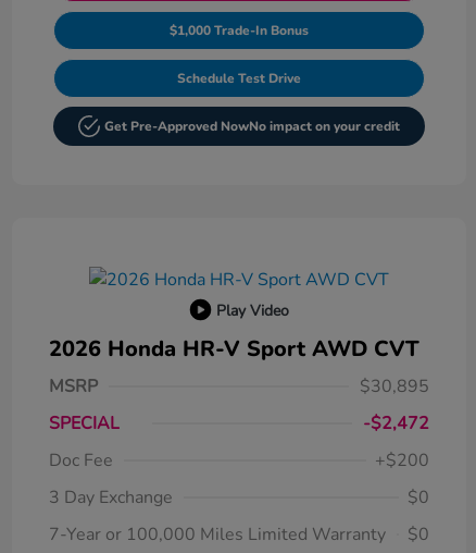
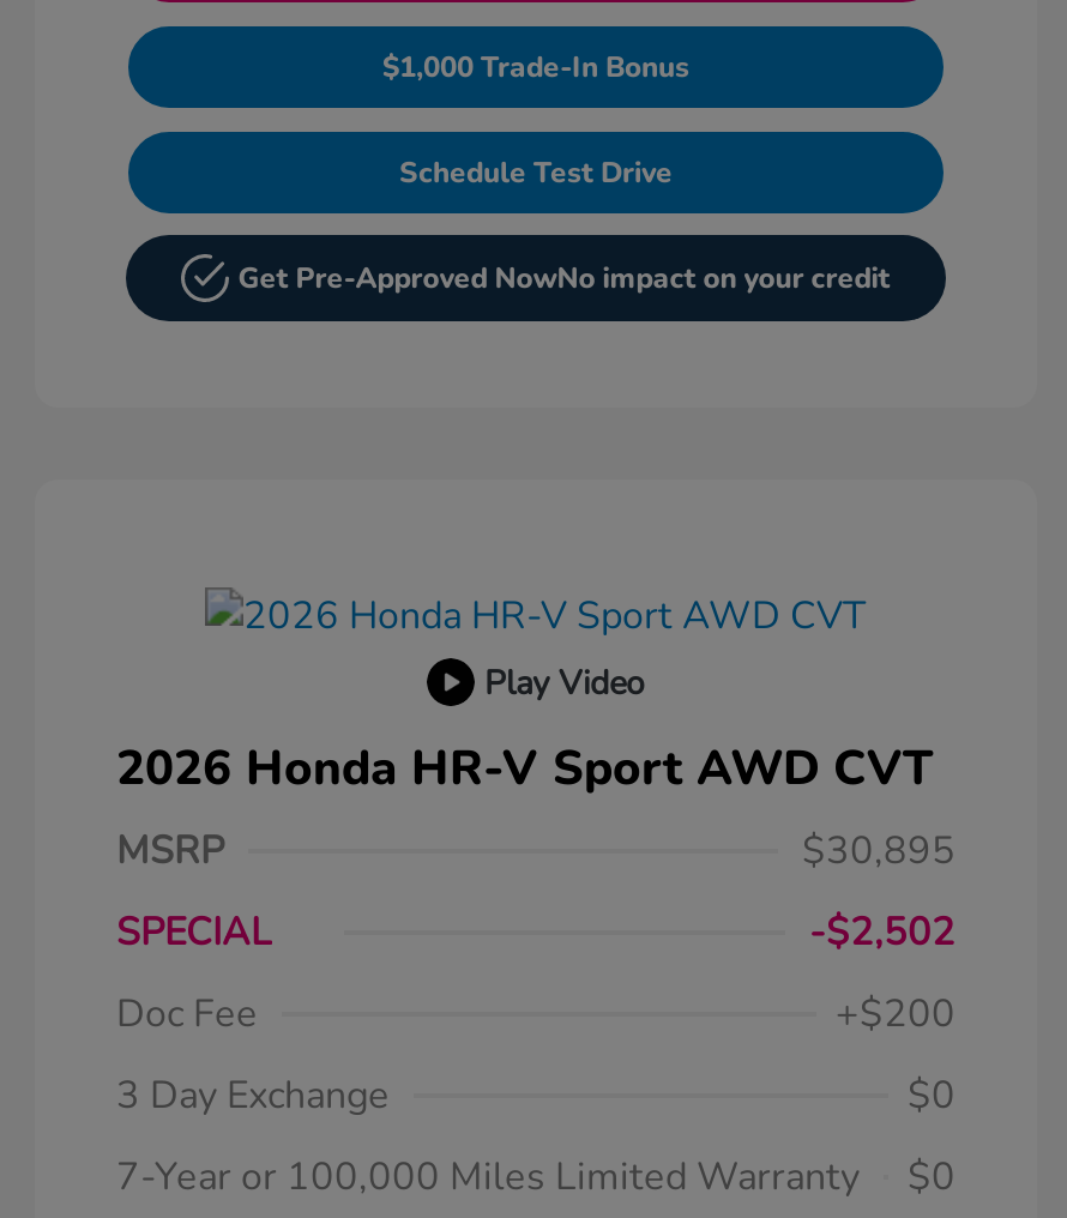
[363,411,429,435] -$2,472 -> [809,906,956,959] -$2,502

